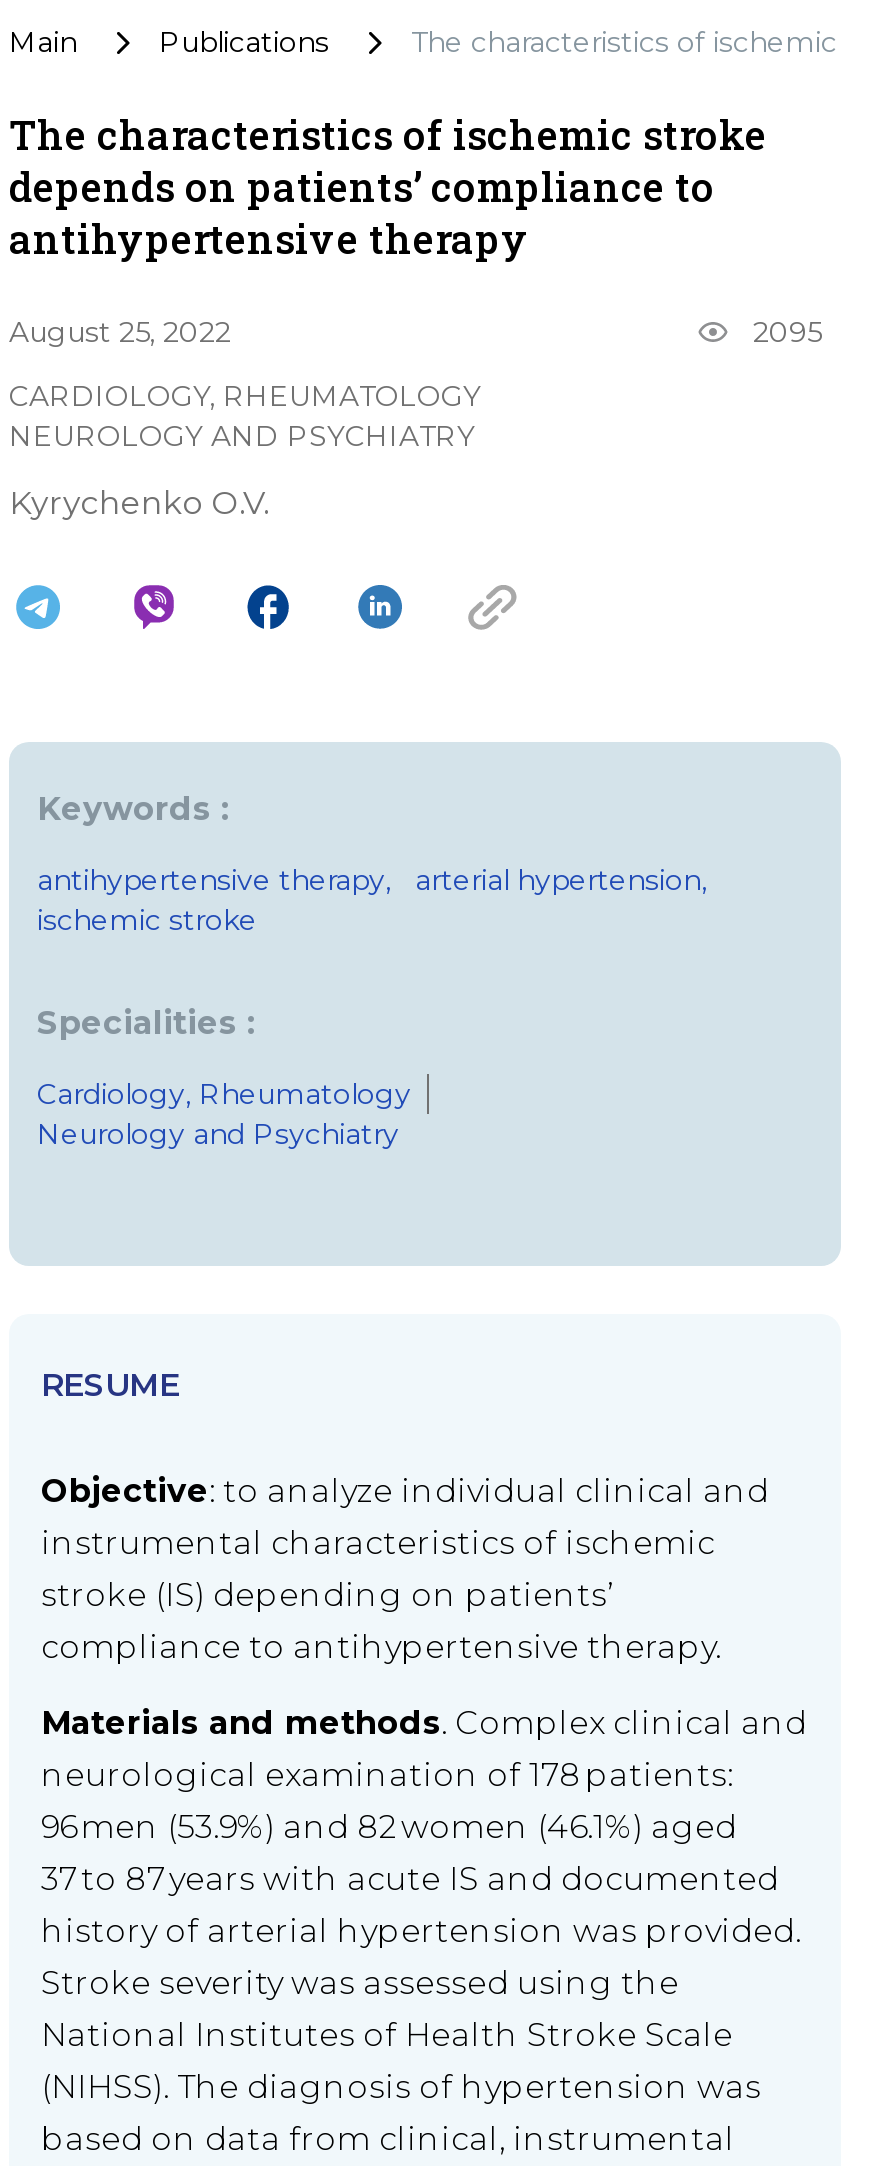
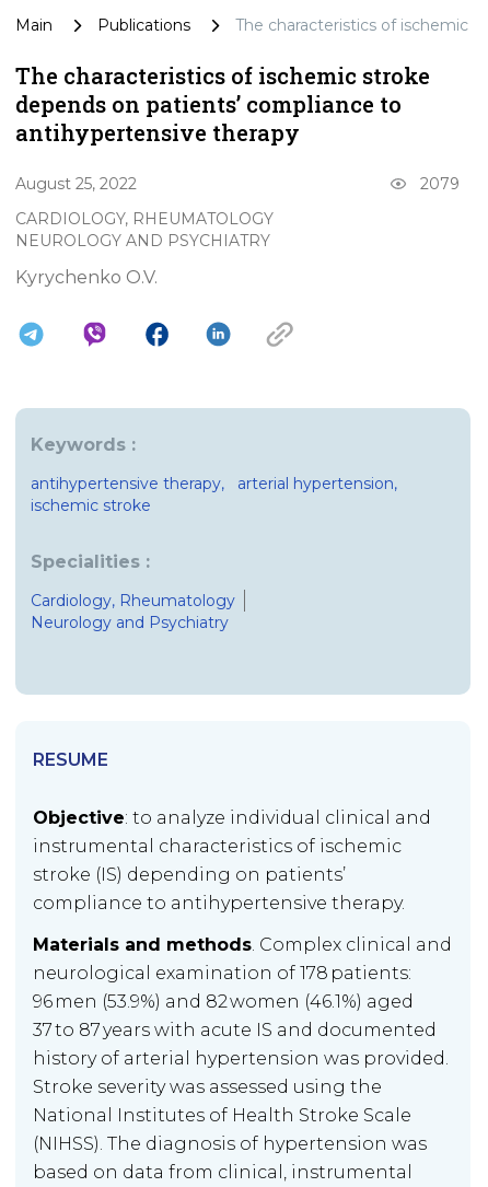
[753,314,821,350] 2095 -> [420,174,460,194] 2079

